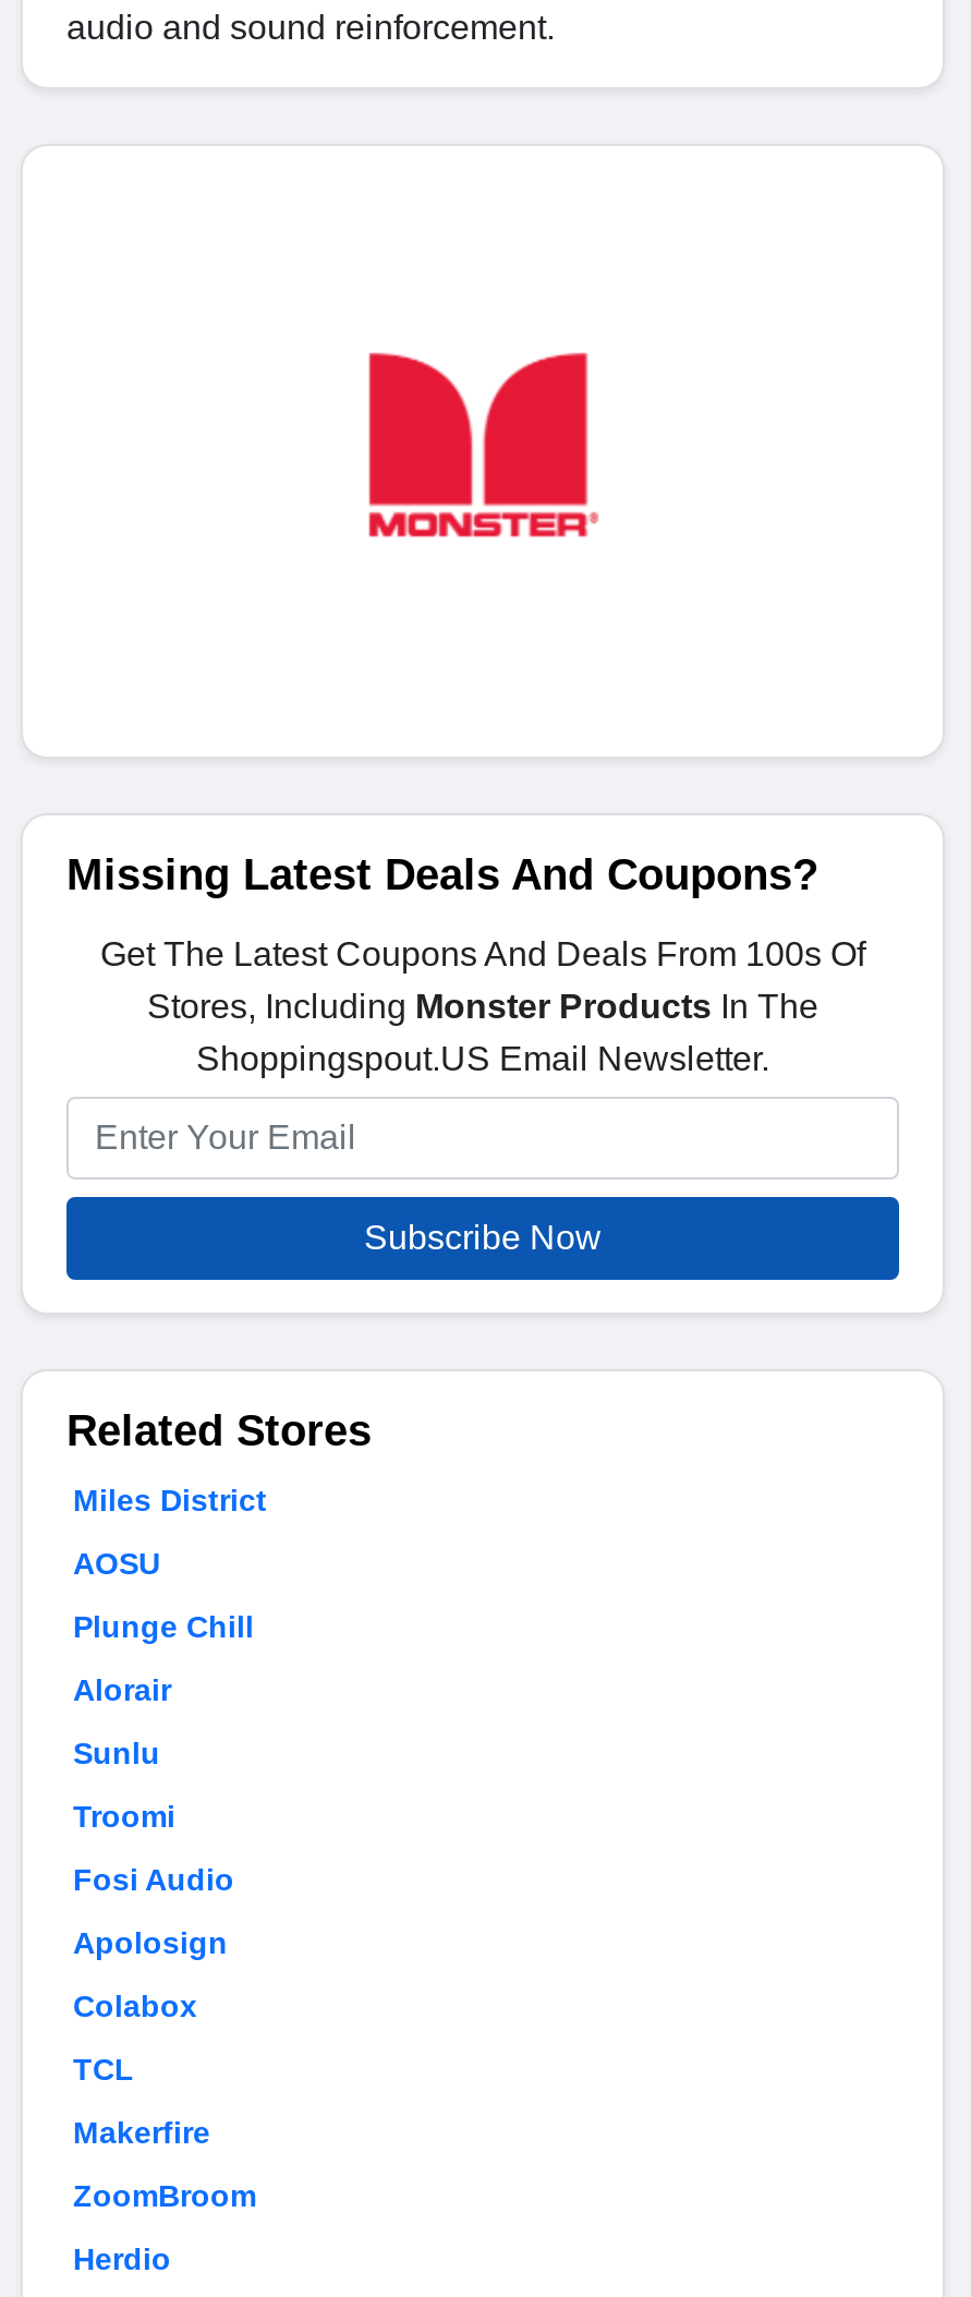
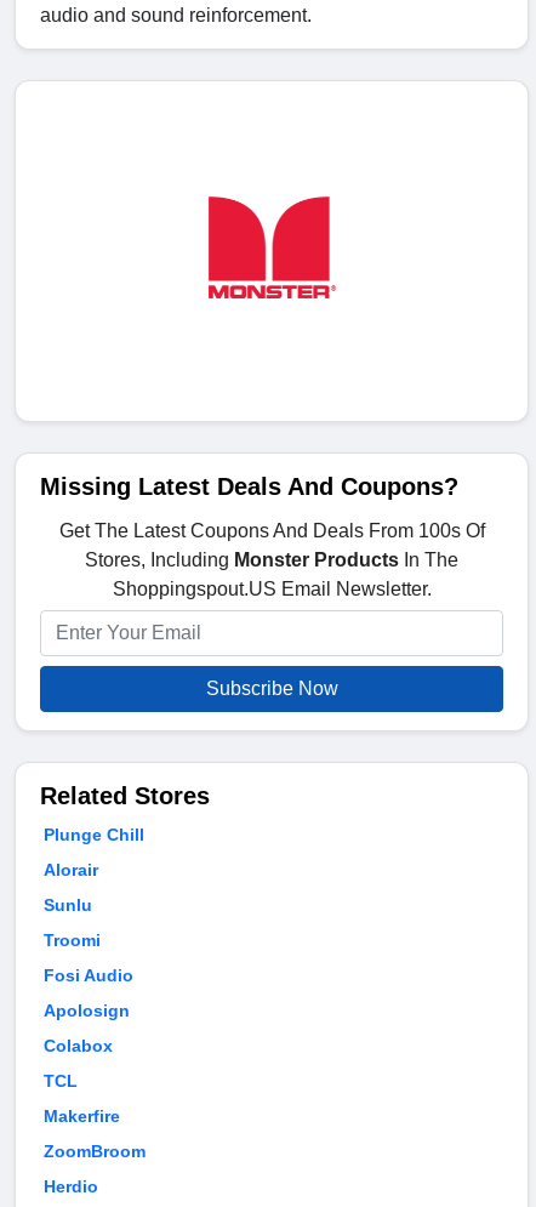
[73,1483,267,1581] Miles District | AOSU -> none

